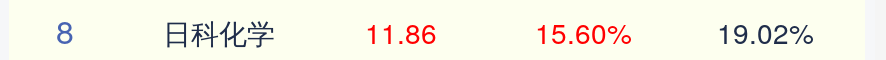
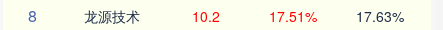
[163,12,813,52] 日科化学 | 11.86 | 15.60% | 19.02% -> [83,6,403,26] 龙源技术 | 10.2 | 17.51% | 17.63%

